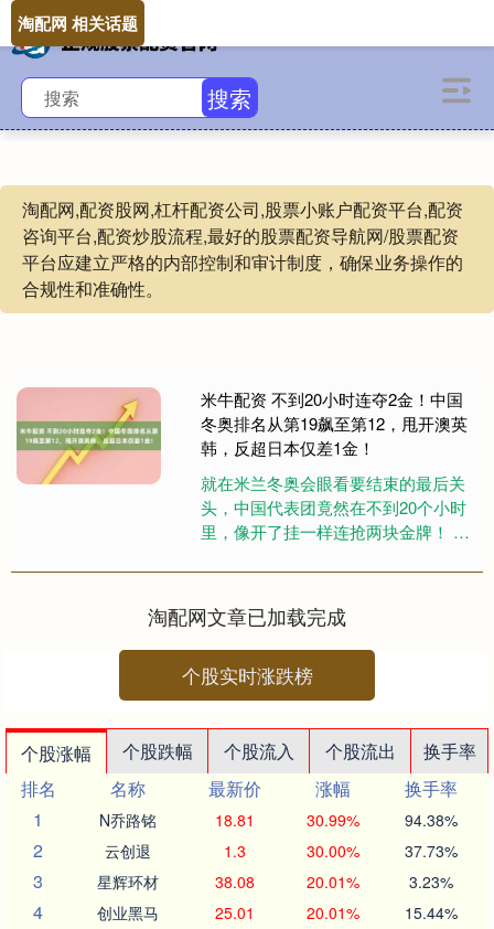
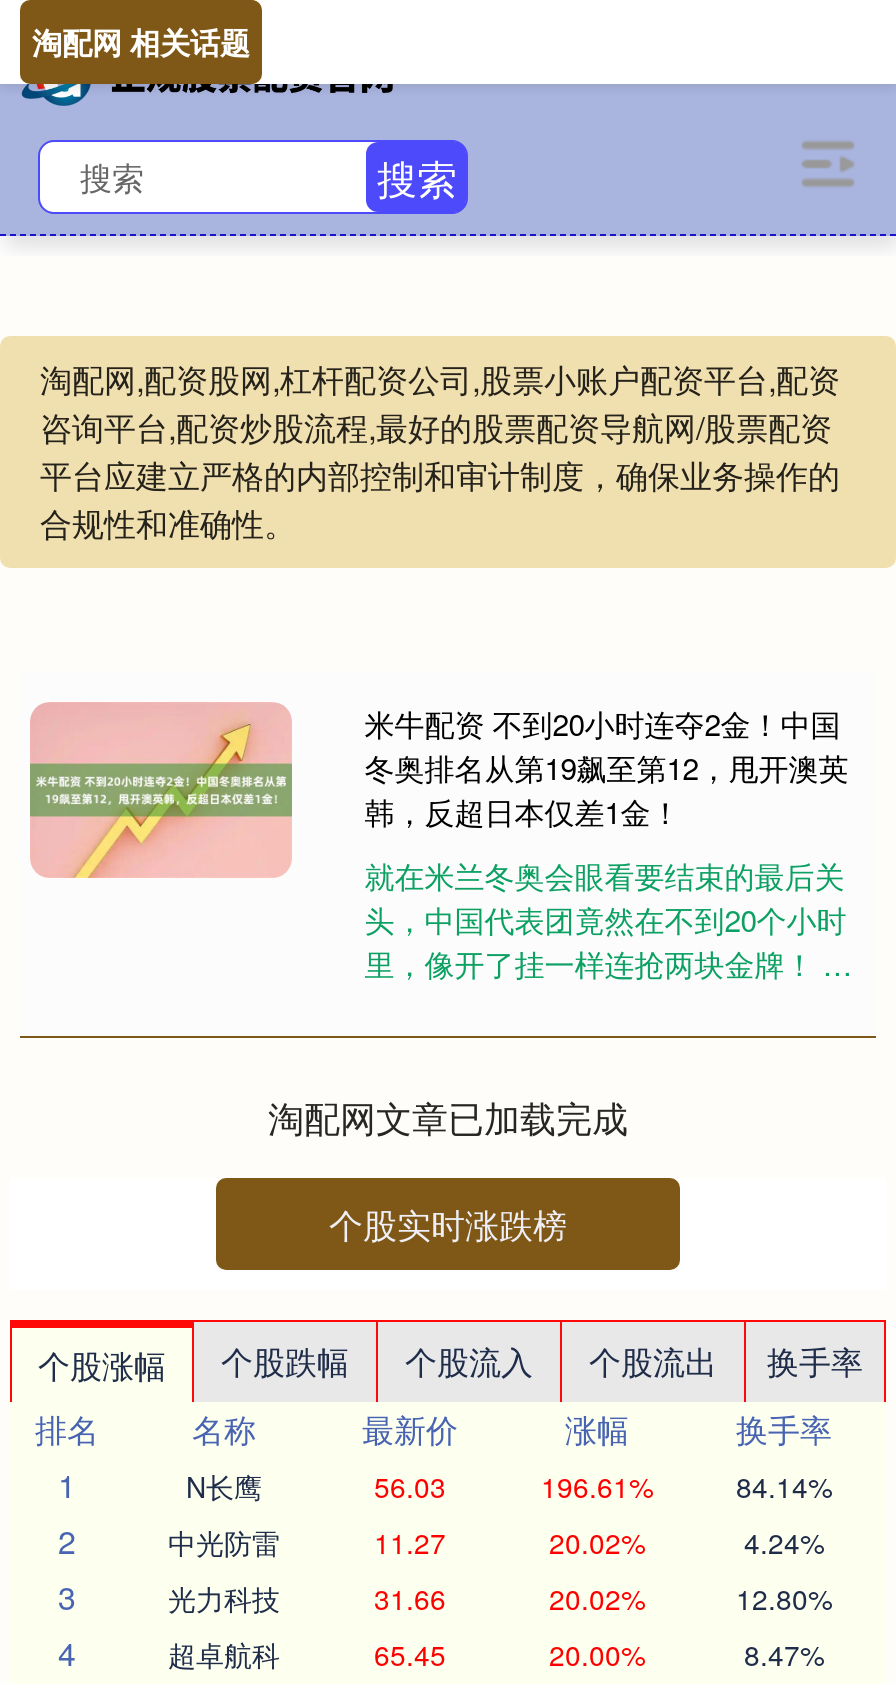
[99,809,457,831] N乔路铭 | 18.81 | 30.99% | 94.38% -> [186,1466,832,1506] N长鹰 | 56.03 | 196.61% | 84.14%
[105,840,457,862] 云创退 | 1.3 | 30.00% | 37.73% -> [168,1522,824,1562] 中光防雷 | 11.27 | 20.02% | 4.24%
[97,871,453,893] 星辉环材 | 38.08 | 20.01% | 3.23% -> [168,1578,832,1618] 光力科技 | 31.66 | 20.02% | 12.80%
[97,901,457,923] 创业黑马 | 25.01 | 20.01% | 15.44% -> [168,1634,824,1674] 超卓航科 | 65.45 | 20.00% | 8.47%

